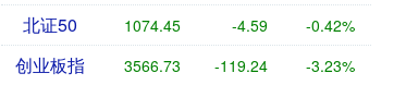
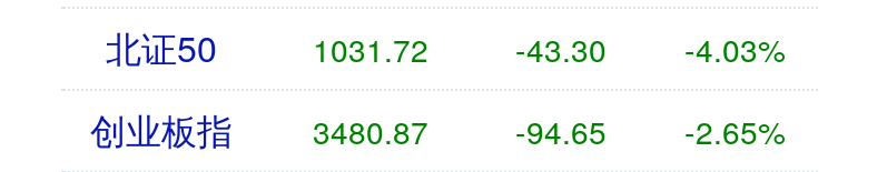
[124,14,181,36] 1074.45 -> [313,27,428,71] 1031.72
[232,14,268,36] -4.59 -> [515,27,607,71] -43.30
[306,14,355,36] -0.42% -> [684,27,785,71] -4.03%
[124,54,181,76] 3566.73 -> [313,109,428,153] 3480.87
[214,54,268,76] -119.24 -> [515,109,607,153] -94.65
[306,54,355,76] -3.23% -> [684,109,785,153] -2.65%

